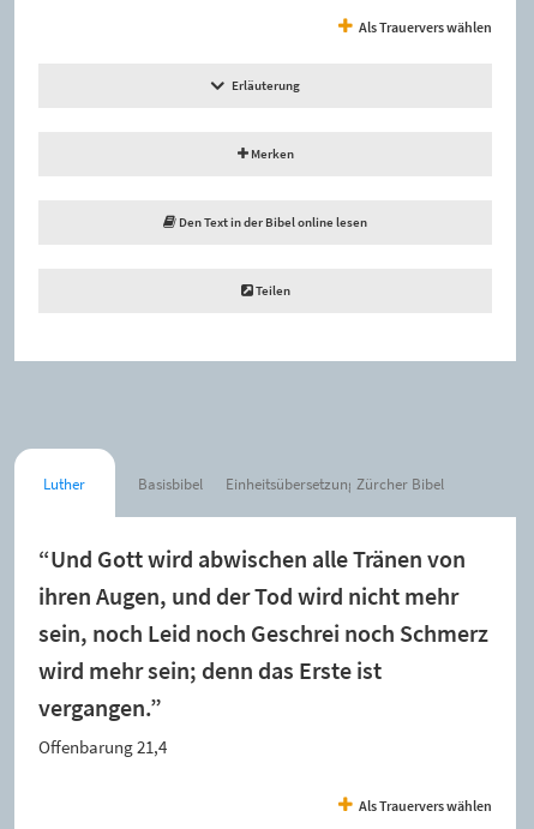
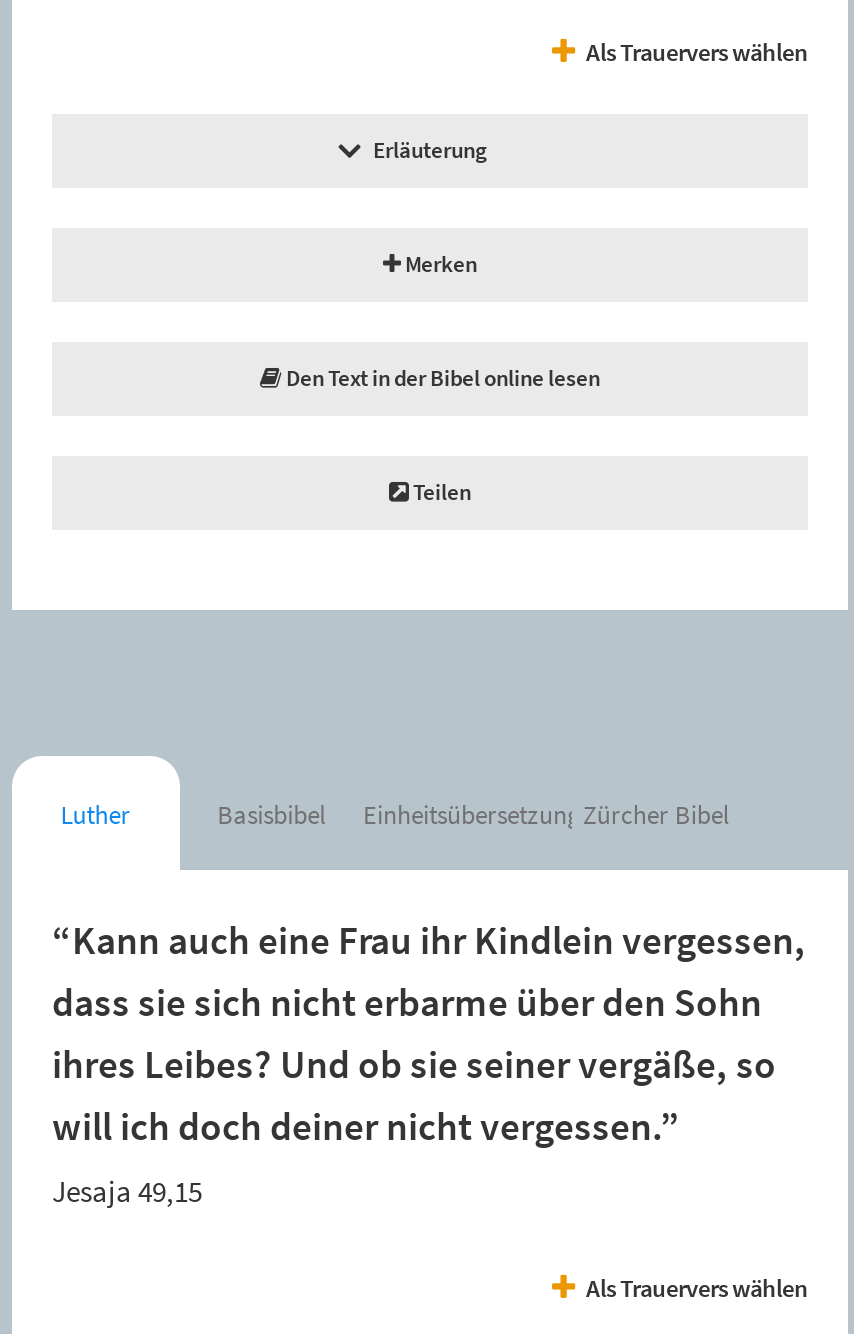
[38,544,488,722] “Und Gott wird abwischen alle Tränen von | ihren Augen, und der Tod wird nicht mehr | sein, noch Leid noch Geschrei noch Schmerz | wird mehr sein; denn das Erste ist | vergangen.” -> [52,915,806,1149] “Kann auch eine Frau ihr Kindlein vergessen, | dass sie sich nicht erbarme über den Sohn | ihres Leibes? Und ob sie seiner vergäße, so | will ich doch deiner nicht vergessen.”
[38,735,167,758] Offenbarung 21,4 -> [52,1171,202,1209] Jesaja 49,15

